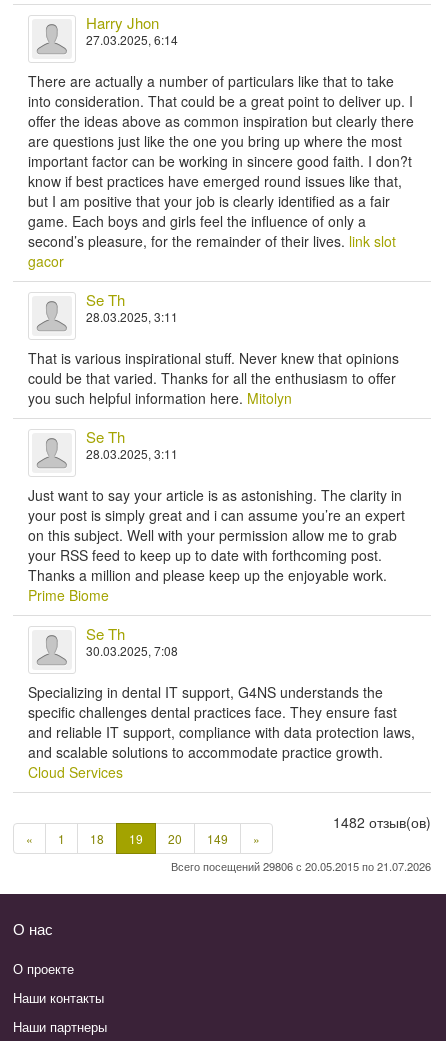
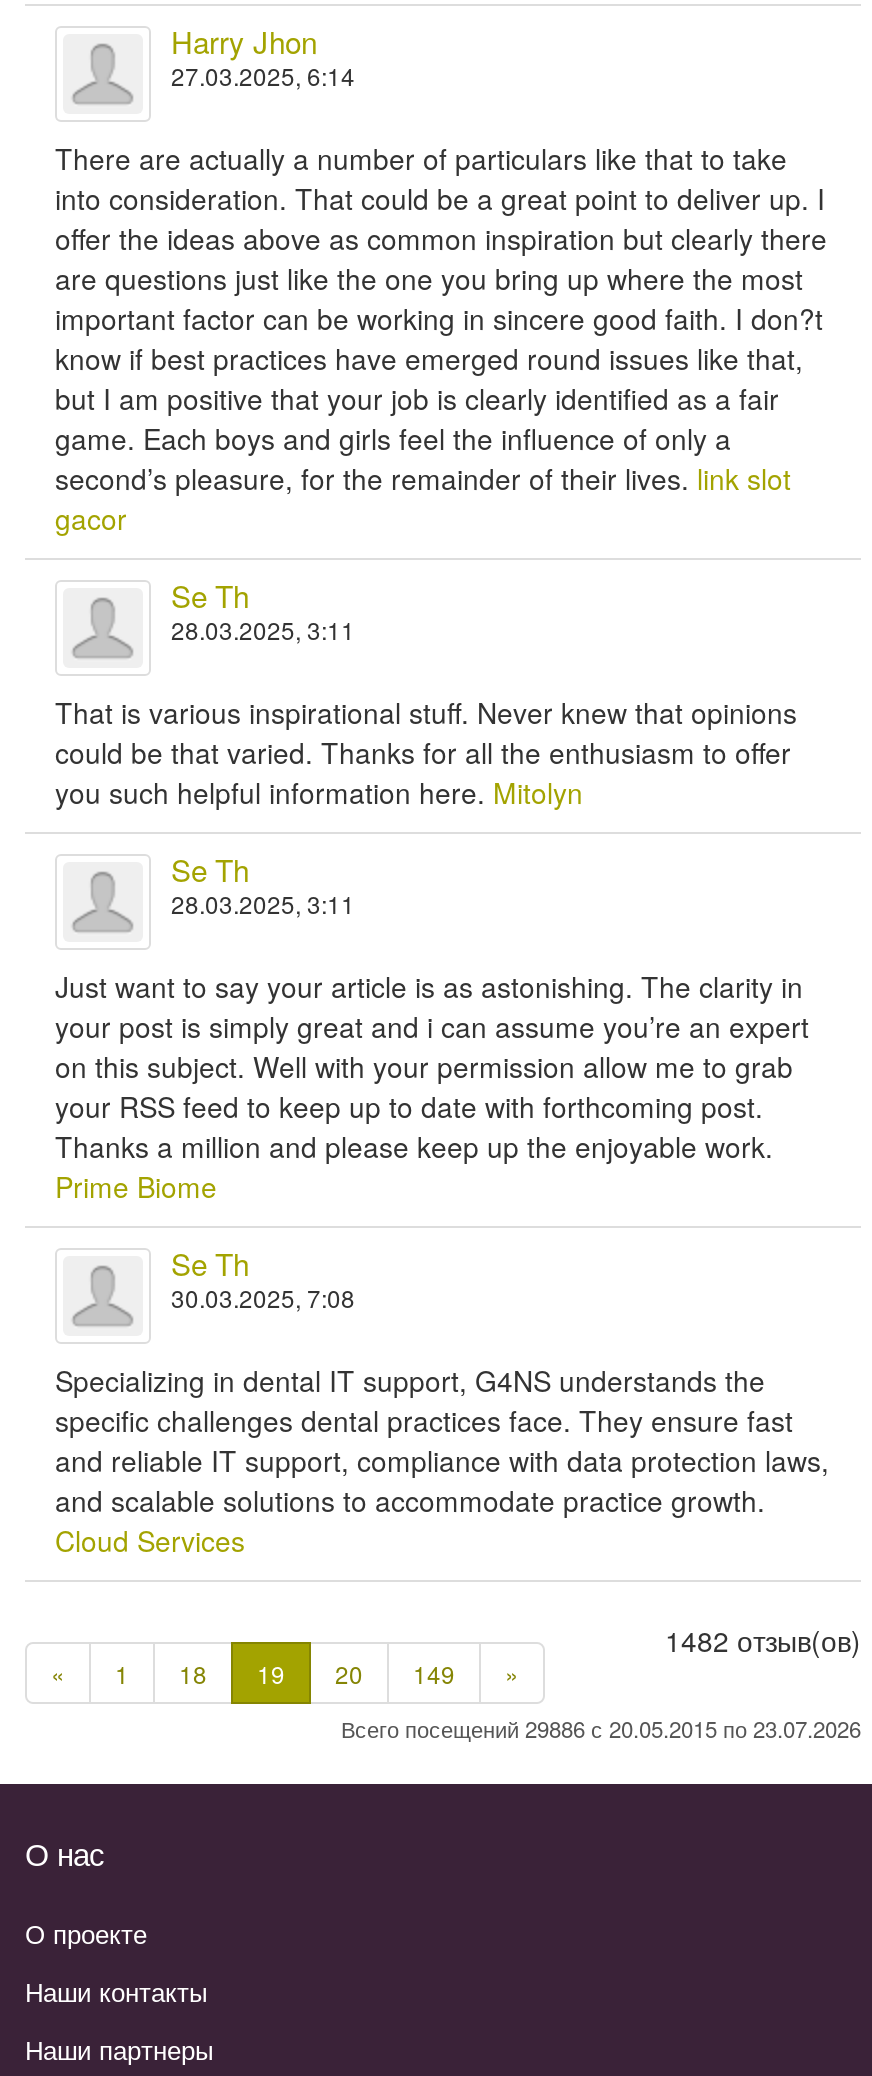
[171,857,431,873] Всего посещений 29806 с 20.05.2015 по 21.07.2026 -> [341,1711,861,1743] Всего посещений 29886 с 20.05.2015 по 23.07.2026

